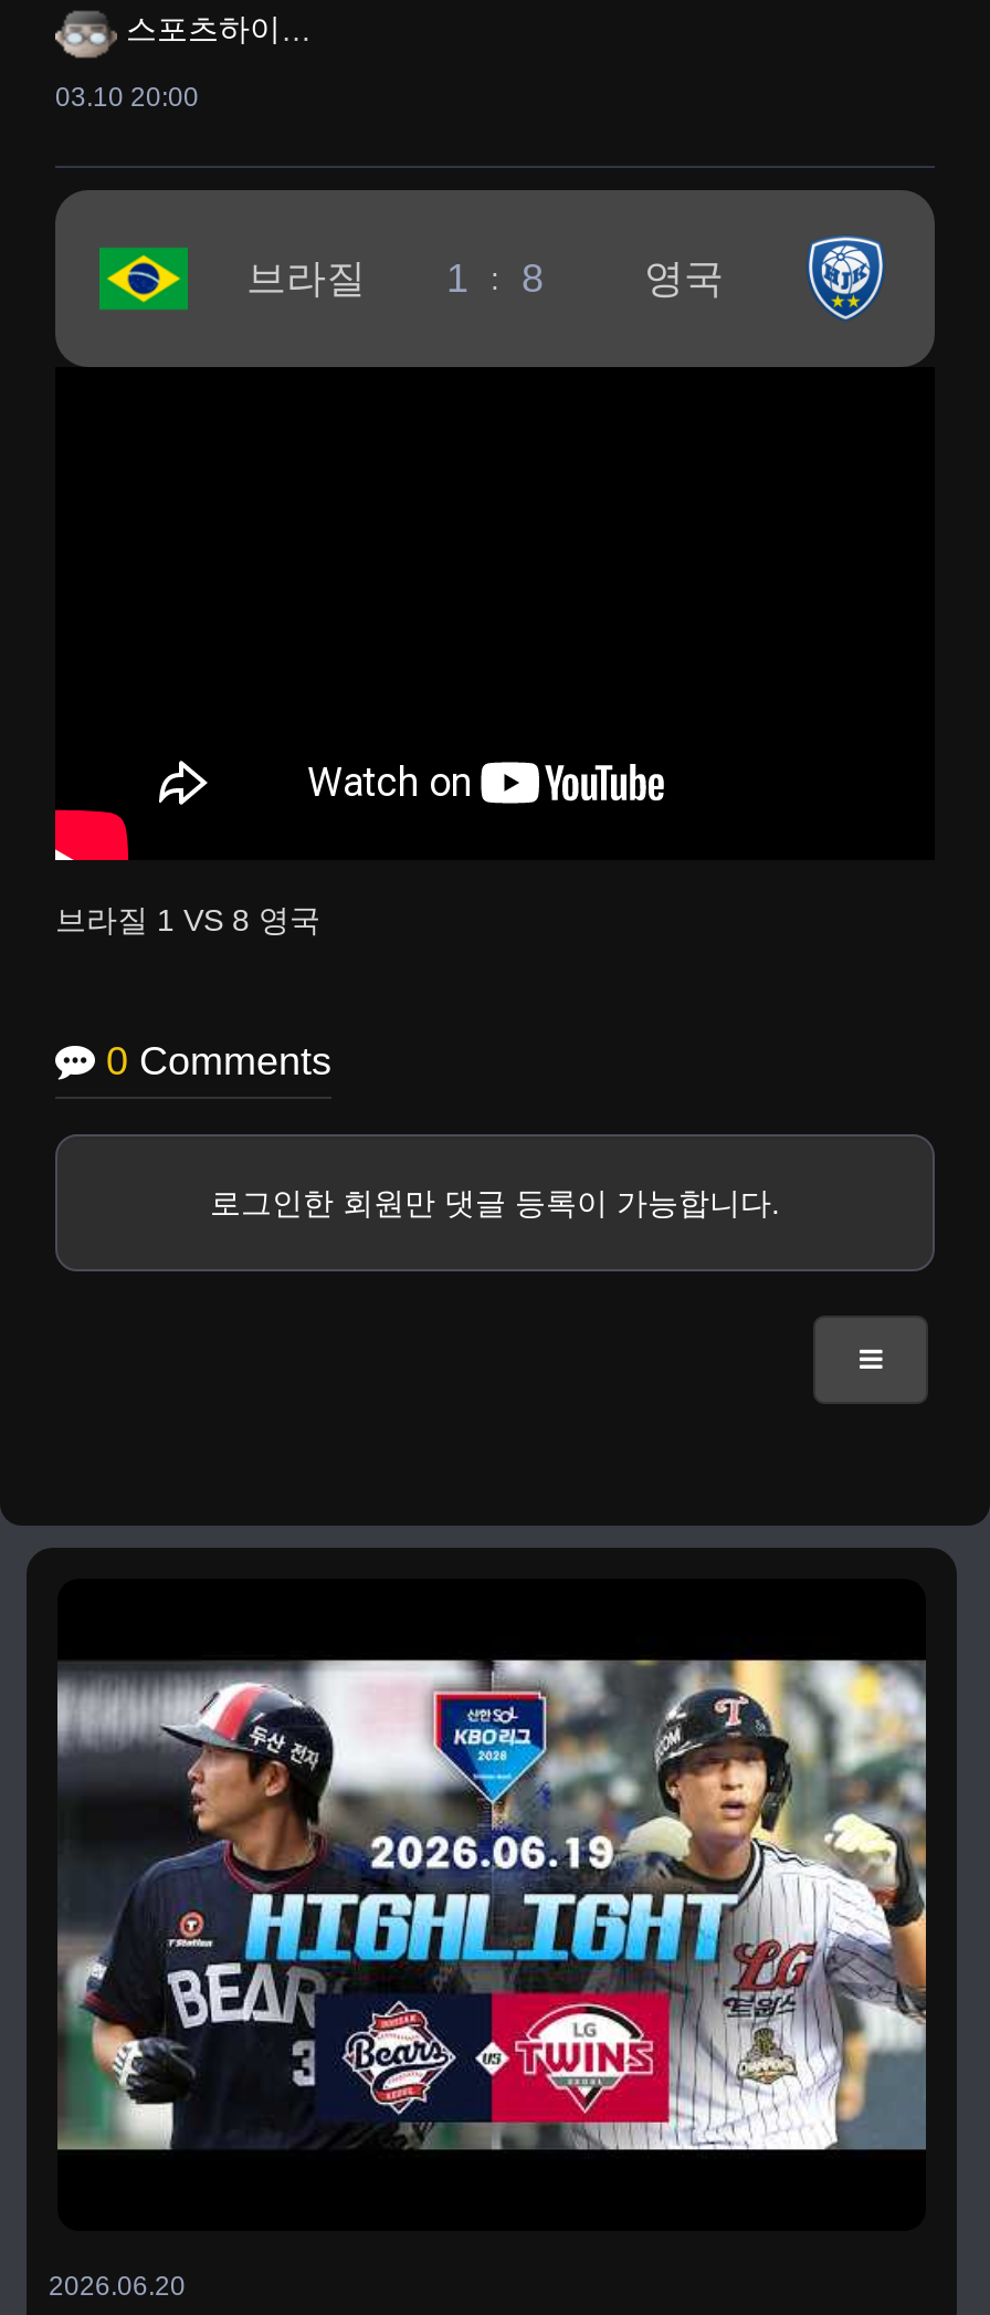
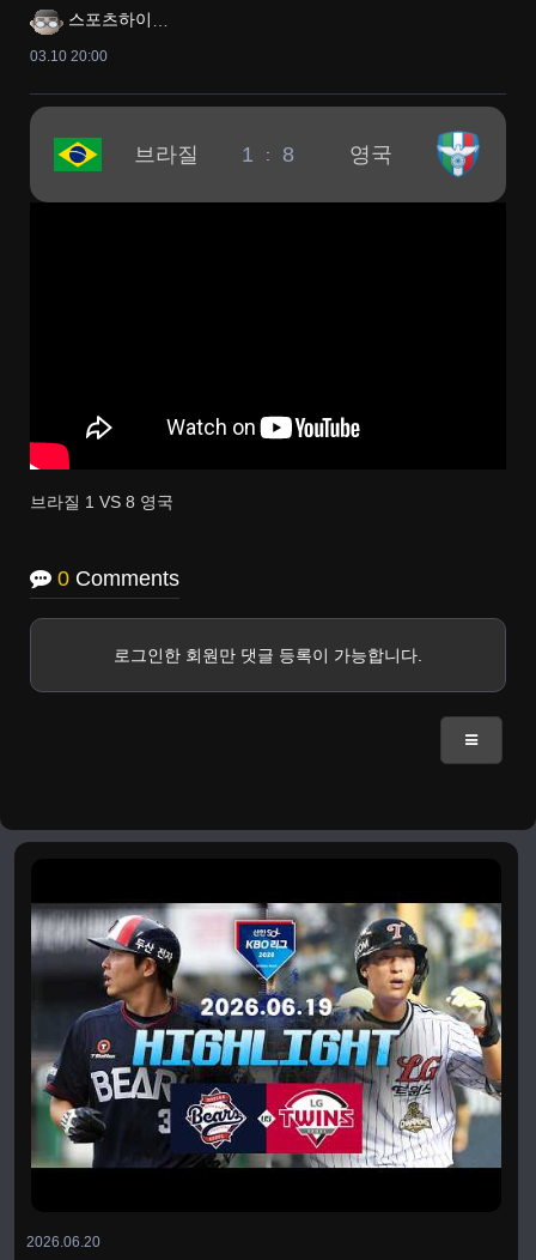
[809,237,884,316] [image] -> [438,132,479,175] [image]

